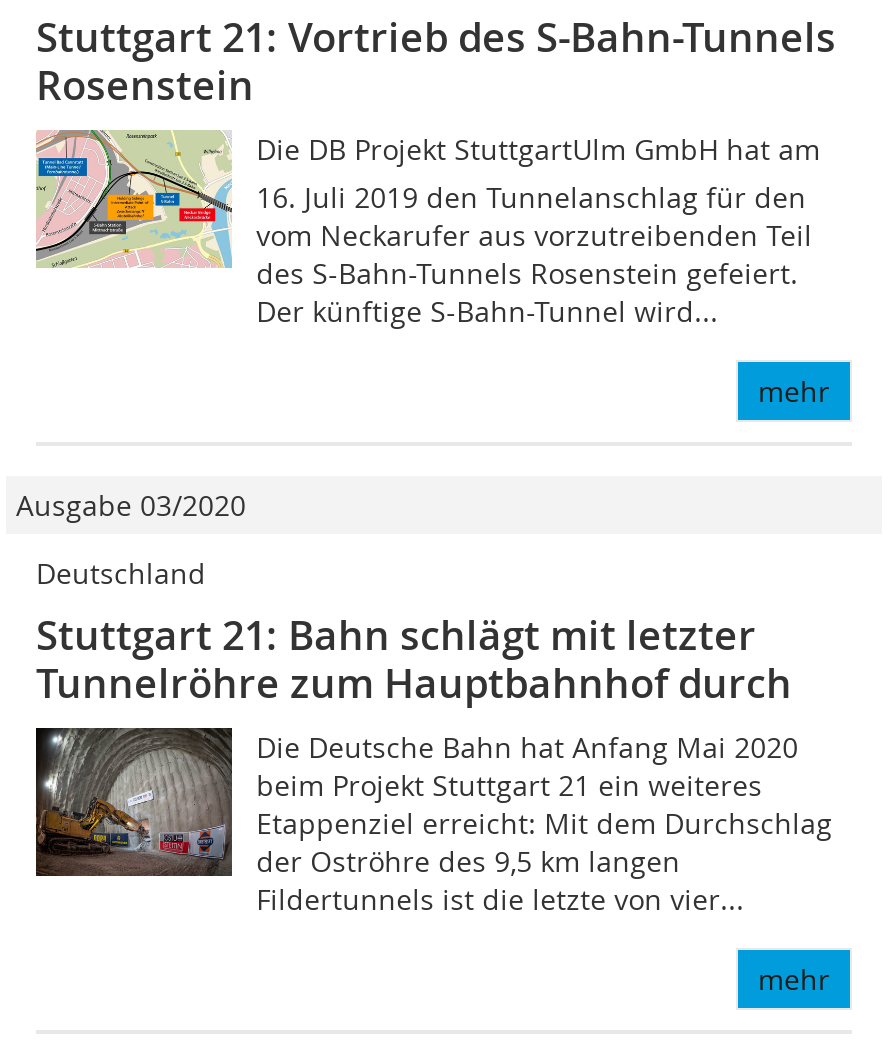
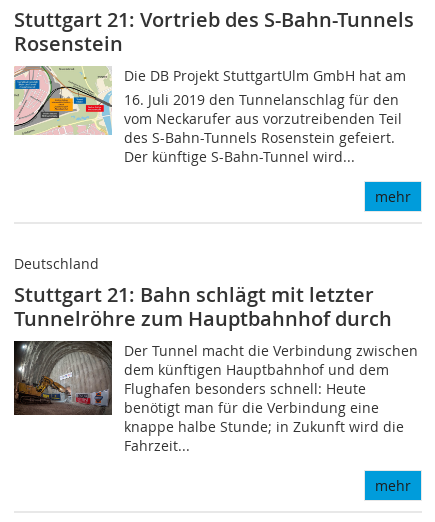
[16,486,246,524] Ausgabe 03/2020 -> none
moved [36,554,792,710] -> [14,254,392,332]: Deutschland | Stuttgart 21: Bahn schlägt mit letzter | Tunnelröhre zum Hauptbahnhof durch
moved [34,726,234,878] -> [13,340,113,416]: [image]
[256,728,832,918] Die Deutsche Bahn hat Anfang Mai 2020 | beim Projekt Stuttgart 21 ein weiteres | Etappenziel erreicht: Mit dem Durchschlag | der Oströhre des 9,5 km langen | Fildertunnels ist die letzte von vier... -> [124,341,418,455] Der Tunnel macht die Verbindung zwischen | dem künftigen Hauptbahnhof und dem | Flughafen besonders schnell: Heute | benötigt man für die Verbindung eine | knappe halbe Stunde; in Zukunft wird die | Fahrzeit...

